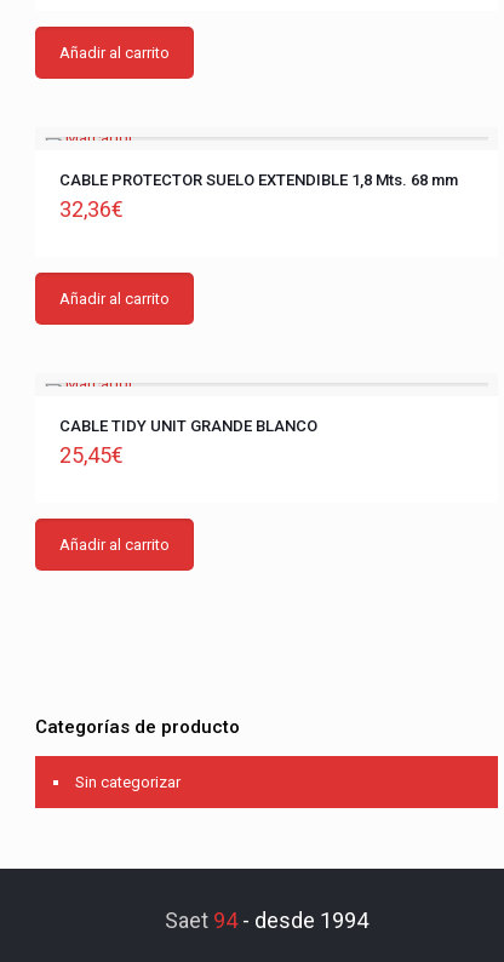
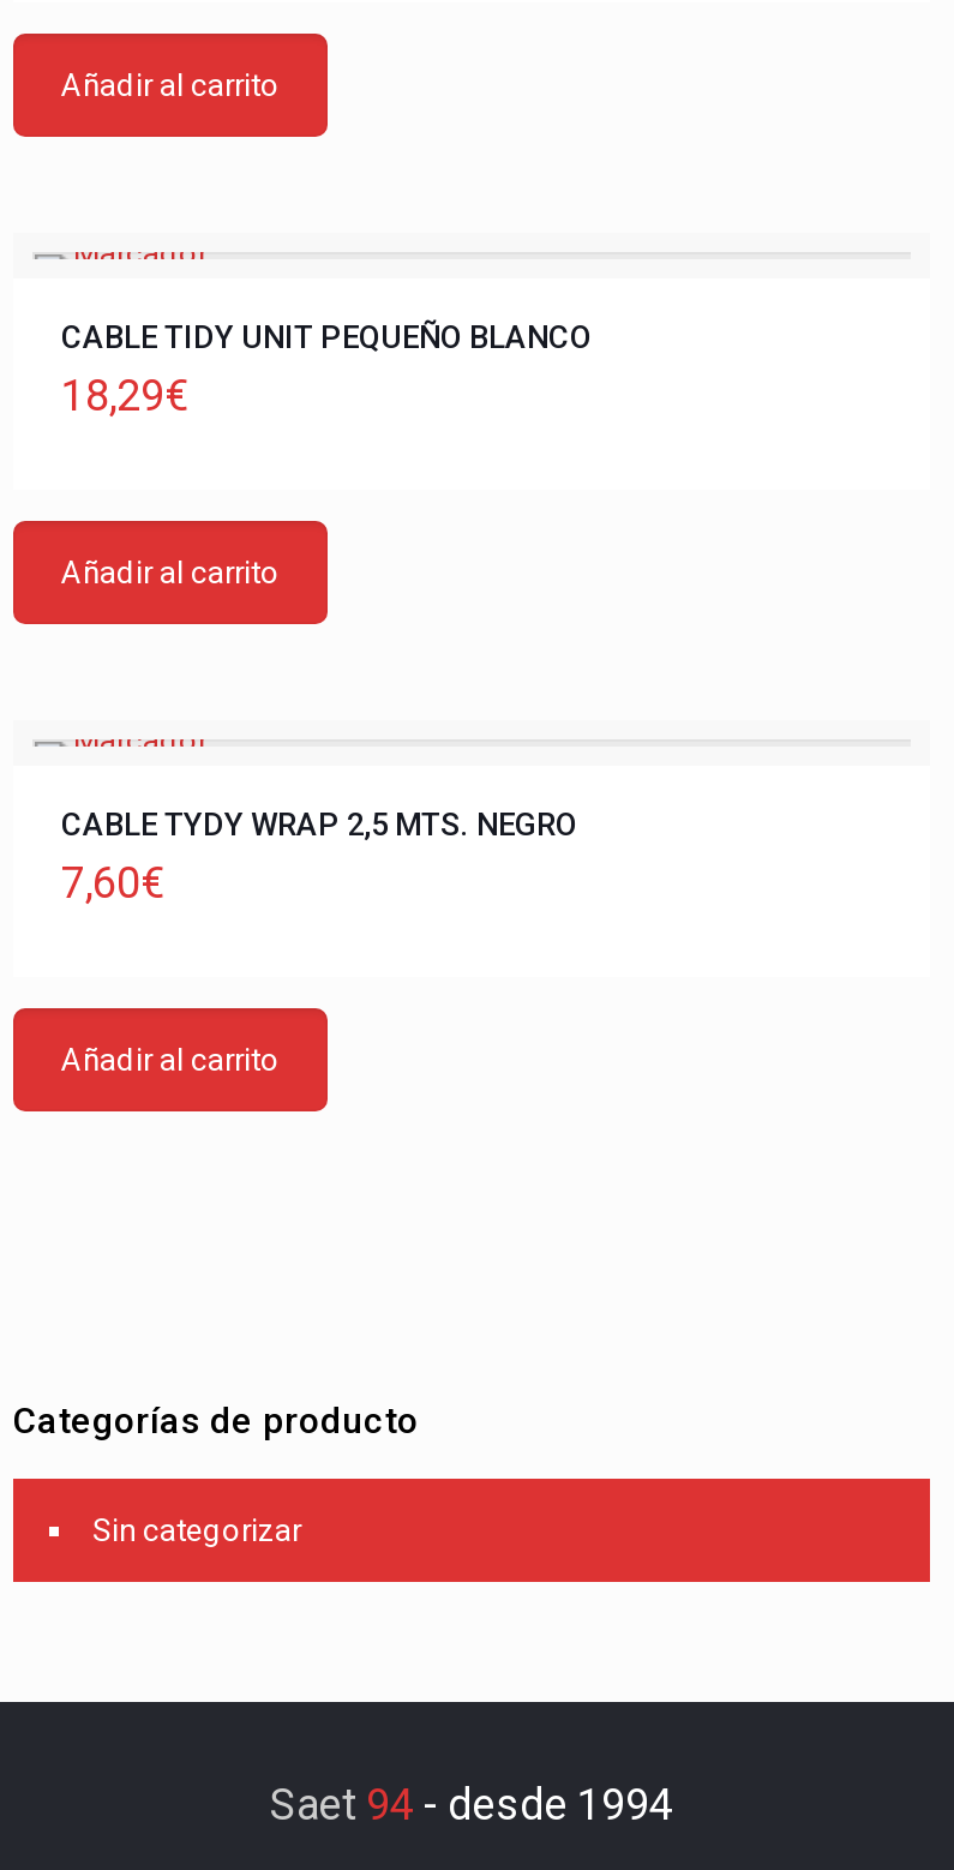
[59,171,458,222] CABLE PROTECTOR SUELO EXTENDIBLE 1,8 Mts. 68 mm | 32,36€ -> [61,319,592,420] CABLE TIDY UNIT PEQUEÑO BLANCO | 18,29€
[59,417,317,468] CABLE TIDY UNIT GRANDE BLANCO | 25,45€ -> [61,807,577,907] CABLE TYDY WRAP 2,5 MTS. NEGRO | 7,60€

